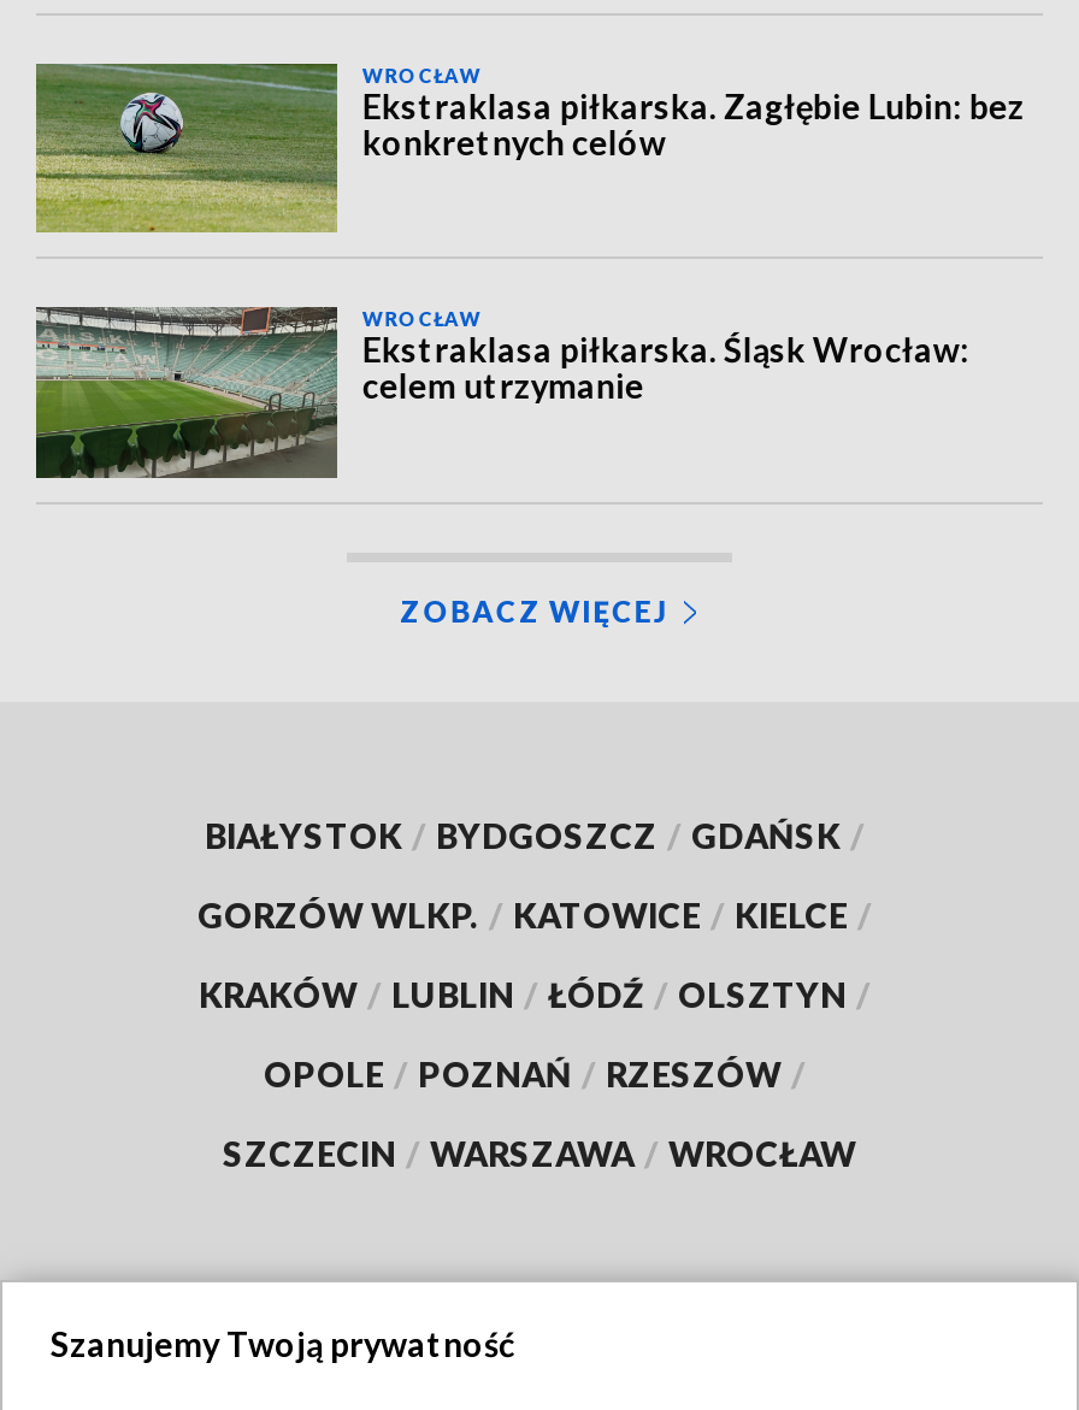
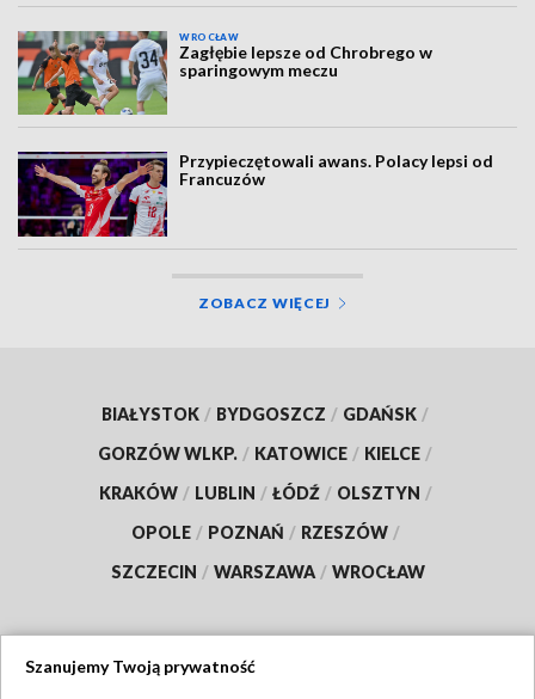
[34,61,1025,235] [image] | Ekstraklasa piłkarska. Zagłębie Lubin: bez | konkretnych celów -> [17,31,433,116] [image] | Zagłębie lepsze od Chrobrego w | sparingowym meczu
[34,305,969,480] [image] | WROCŁAW | Ekstraklasa piłkarska. Śląsk Wrocław: | celem utrzymanie -> [17,151,494,238] [image] | Przypieczętowali awans. Polacy lepsi od | Francuzów

